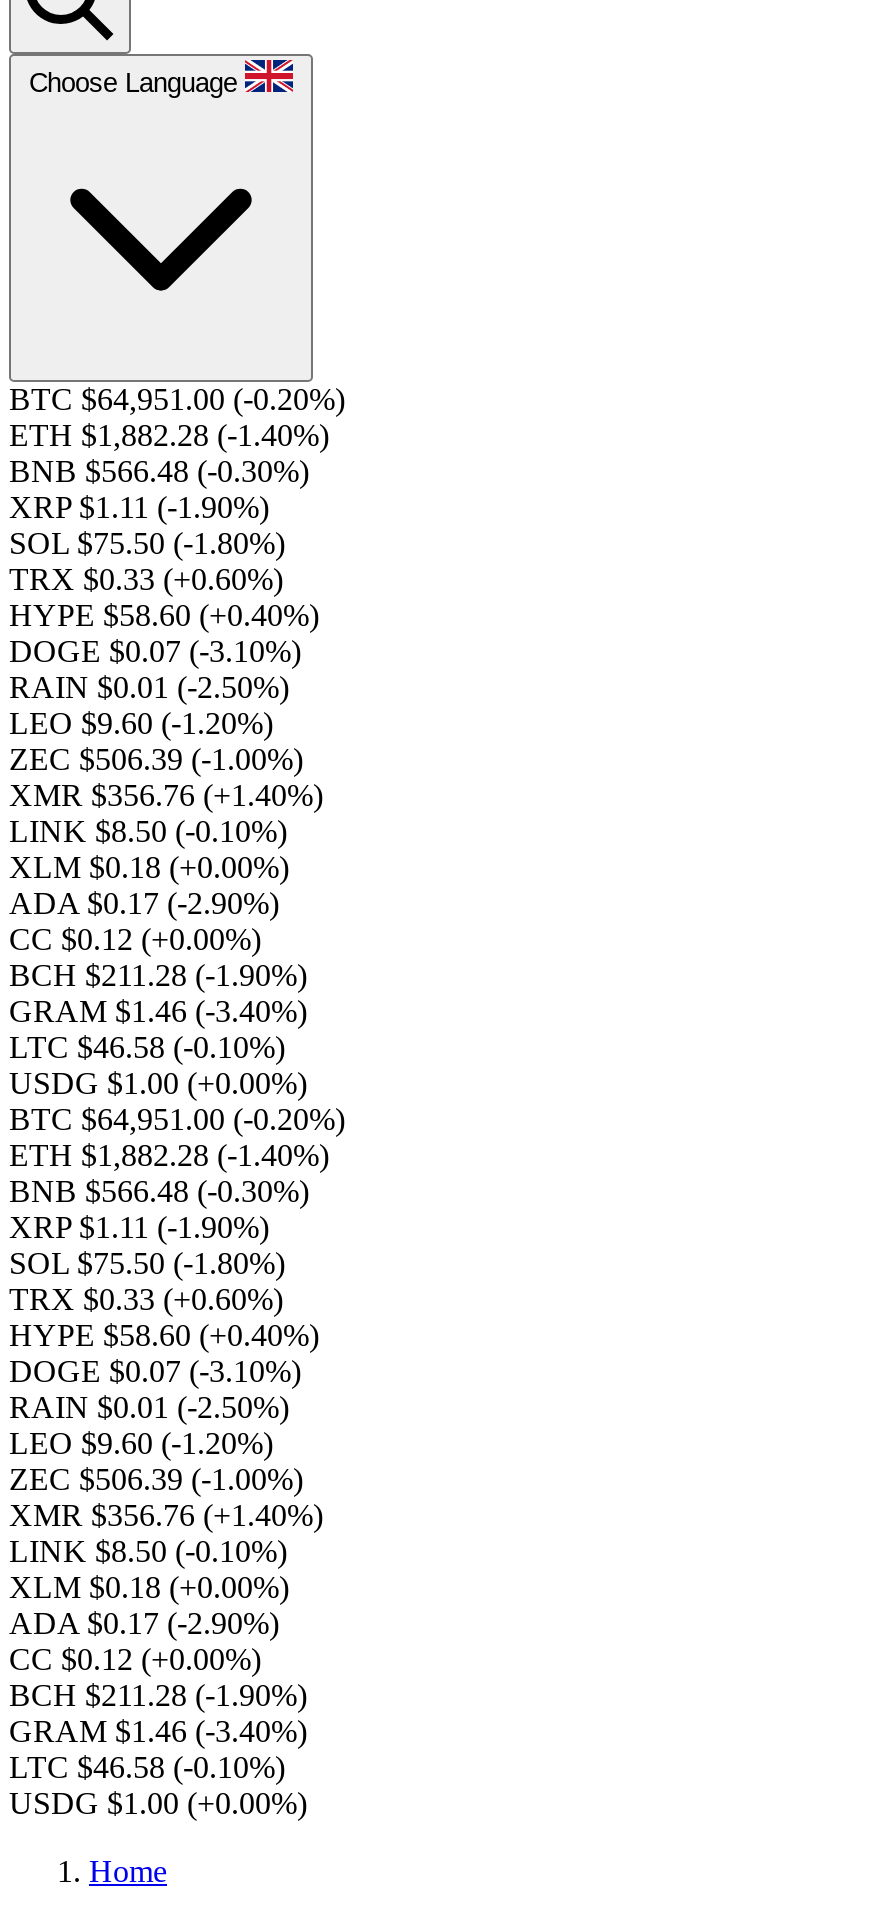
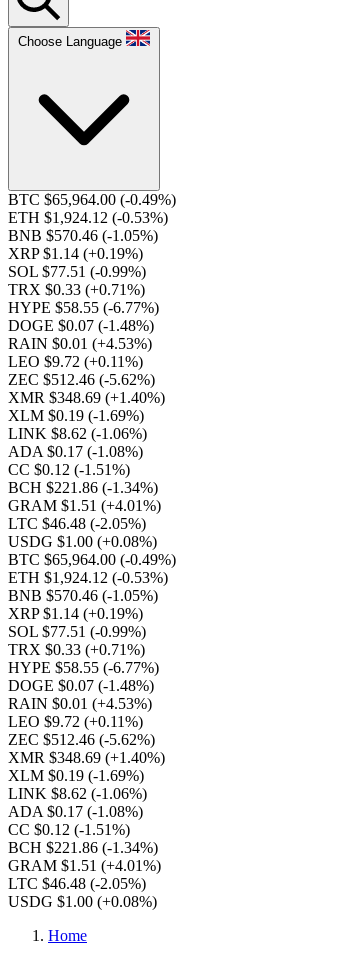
[9,382,345,1820] BTC $64,951.00(-0.20%) | ETH $1,882.28 (-1.40%) | BNB $566.48 (-0.30%) | XRP $1.11 (-1.90%) | SOL $75.50 (-1.80%) | TRX $0.33 (+0.60%) | HYPE $58.60 (+0.40%) | DOGE $0.07 (-3.10%) | RAIN $0.01 (-2.50%) | LEO $9.60 (-1.20%) | ZEC $506.39 (-1.00%) | XMR $356.76(+1.40%) | LINK $8.50 (-0.10%) | XLM $0.18 (+0.00%) | ADA $0.17 (-2.90%) | CC $0.12 (+0.00%) | BCH $211.28 (-1.90%) | GRAM $1.46 (-3.40%) | LTC $46.58 (-0.10%) | USDG $1.00(+0.00%) | BTC $64,951.00 (-0.20%) | ETH $1,882.28 (-1.40%) | BNB $566.48 (-0.30%) | XRP $1.11 (-1.90%) | SOL $75.50 (-1.80%) | TRX $0.33 (+0.60%) | HYPE $58.60 (+0.40%) | DOGE $0.07 (-3.10%) | RAIN $0.01 (-2.50%) | LEO $9.60 (-1.20%) | ZEC $506.39 (-1.00%) | XMR $356.76(+1.40%) | LINK $8.50 (-0.10%) | XLM $0.18 (+0.00%) | ADA $0.17 (-2.90%) | CC $0.12 (+0.00%) | BCH $211.28 (-1.90%) | GRAM $1.46 (-3.40%) | LTC $46.58 (-0.10%) | USDG $1.00(+0.00%) -> [8,191,176,910] BTC $65,964.00(-0.49%) | ETH $1,924.12 (-0.53%) | BNB $570.46 (-1.05%) | XRP $1.14 (+0.19%) | SOL $77.51 (-0.99%) | TRX $0.33 (+0.71%) | HYPE $58.55 (-6.77%) | DOGE $0.07 (-1.48%) | RAIN $0.01 (+4.53%) | LEO $9.72 (+0.11%) | ZEC $512.46 (-5.62%) | XMR $348.69(+1.40%) | XLM $0.19 (-1.69%) | LINK $8.62 (-1.06%) | ADA $0.17 (-1.08%) | CC $0.12 (-1.51%) | BCH $221.86 (-1.34%) | GRAM $1.51 (+4.01%) | LTC $46.48 (-2.05%) | USDG $1.00(+0.08%) | BTC $65,964.00 (-0.49%) | ETH $1,924.12 (-0.53%) | BNB $570.46 (-1.05%) | XRP $1.14 (+0.19%) | SOL $77.51 (-0.99%) | TRX $0.33 (+0.71%) | HYPE $58.55 (-6.77%) | DOGE $0.07 (-1.48%) | RAIN $0.01 (+4.53%) | LEO $9.72 (+0.11%) | ZEC $512.46 (-5.62%) | XMR $348.69(+1.40%) | XLM $0.19 (-1.69%) | LINK $8.62 (-1.06%) | ADA $0.17 (-1.08%) | CC $0.12 (-1.51%) | BCH $221.86 (-1.34%) | GRAM $1.51 (+4.01%) | LTC $46.48 (-2.05%) | USDG $1.00(+0.08%)

